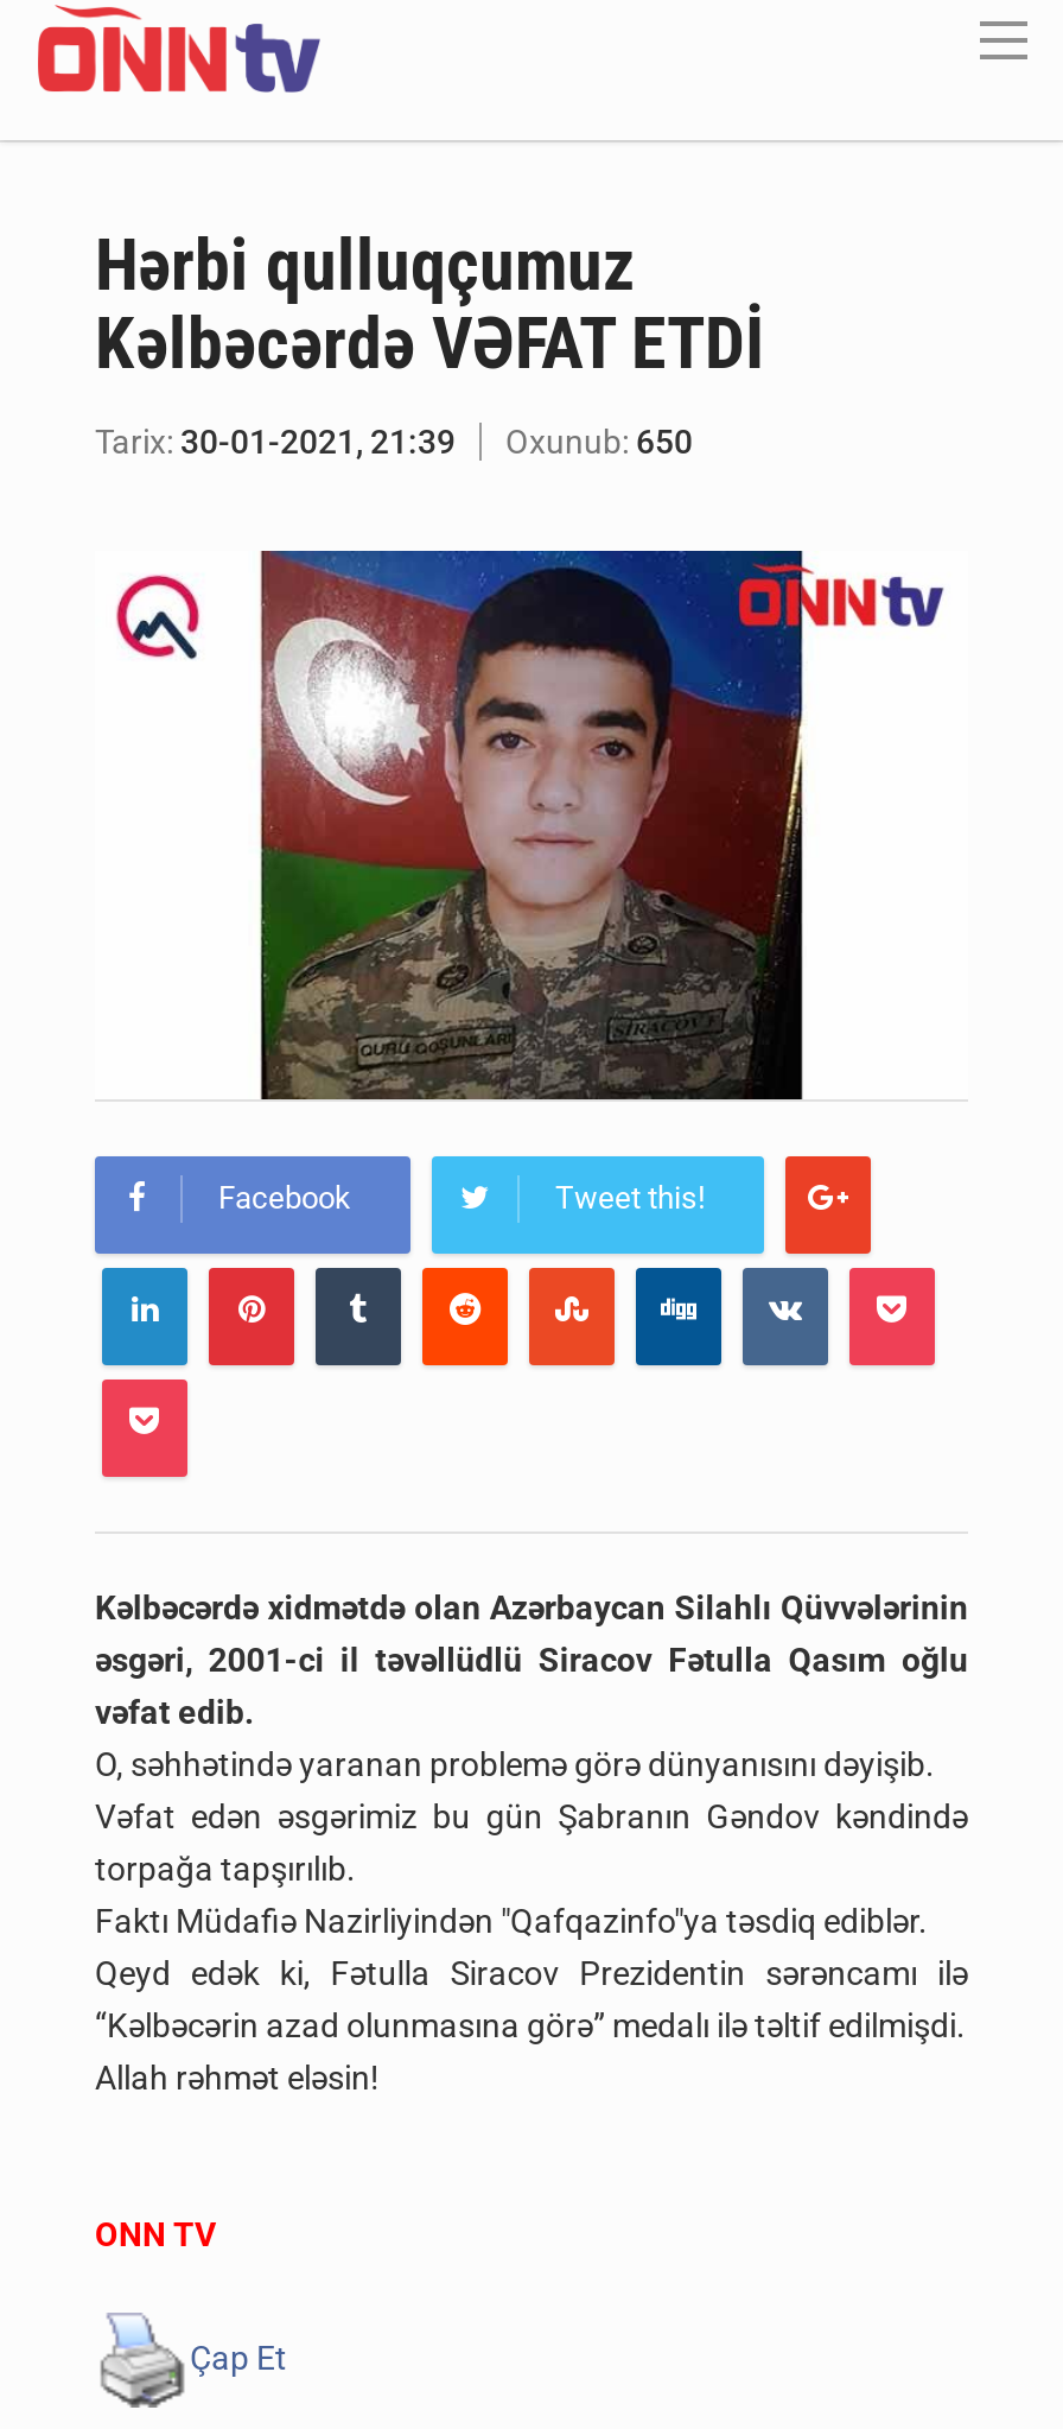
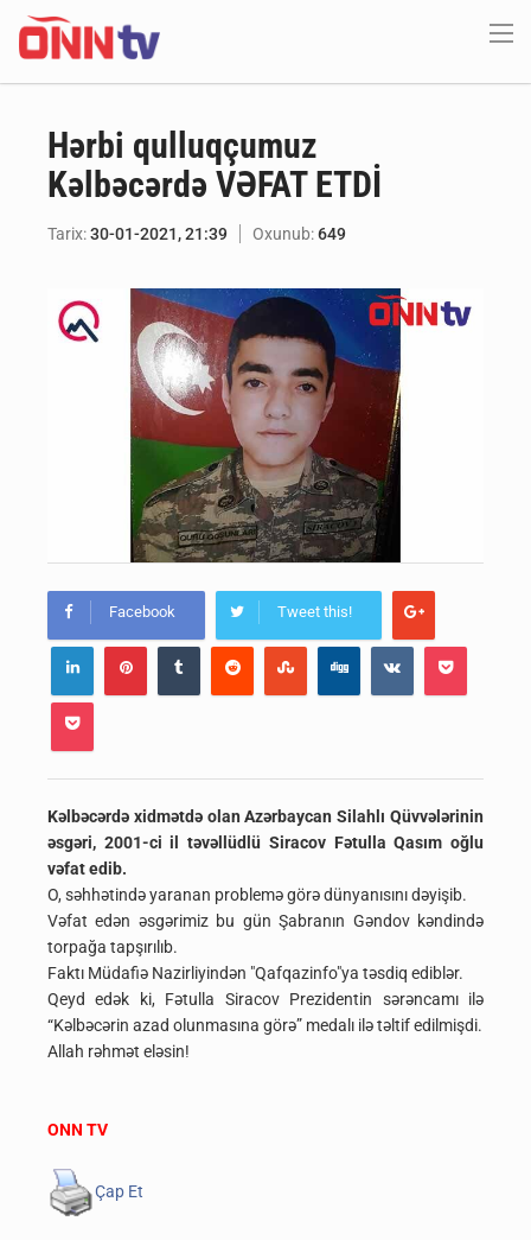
[95,423,693,461] Tarix: 30-01-2021, 21:39 Oxunub: 650 -> [47,224,346,243] Tarix: 30-01-2021, 21:39 Oxunub: 649

